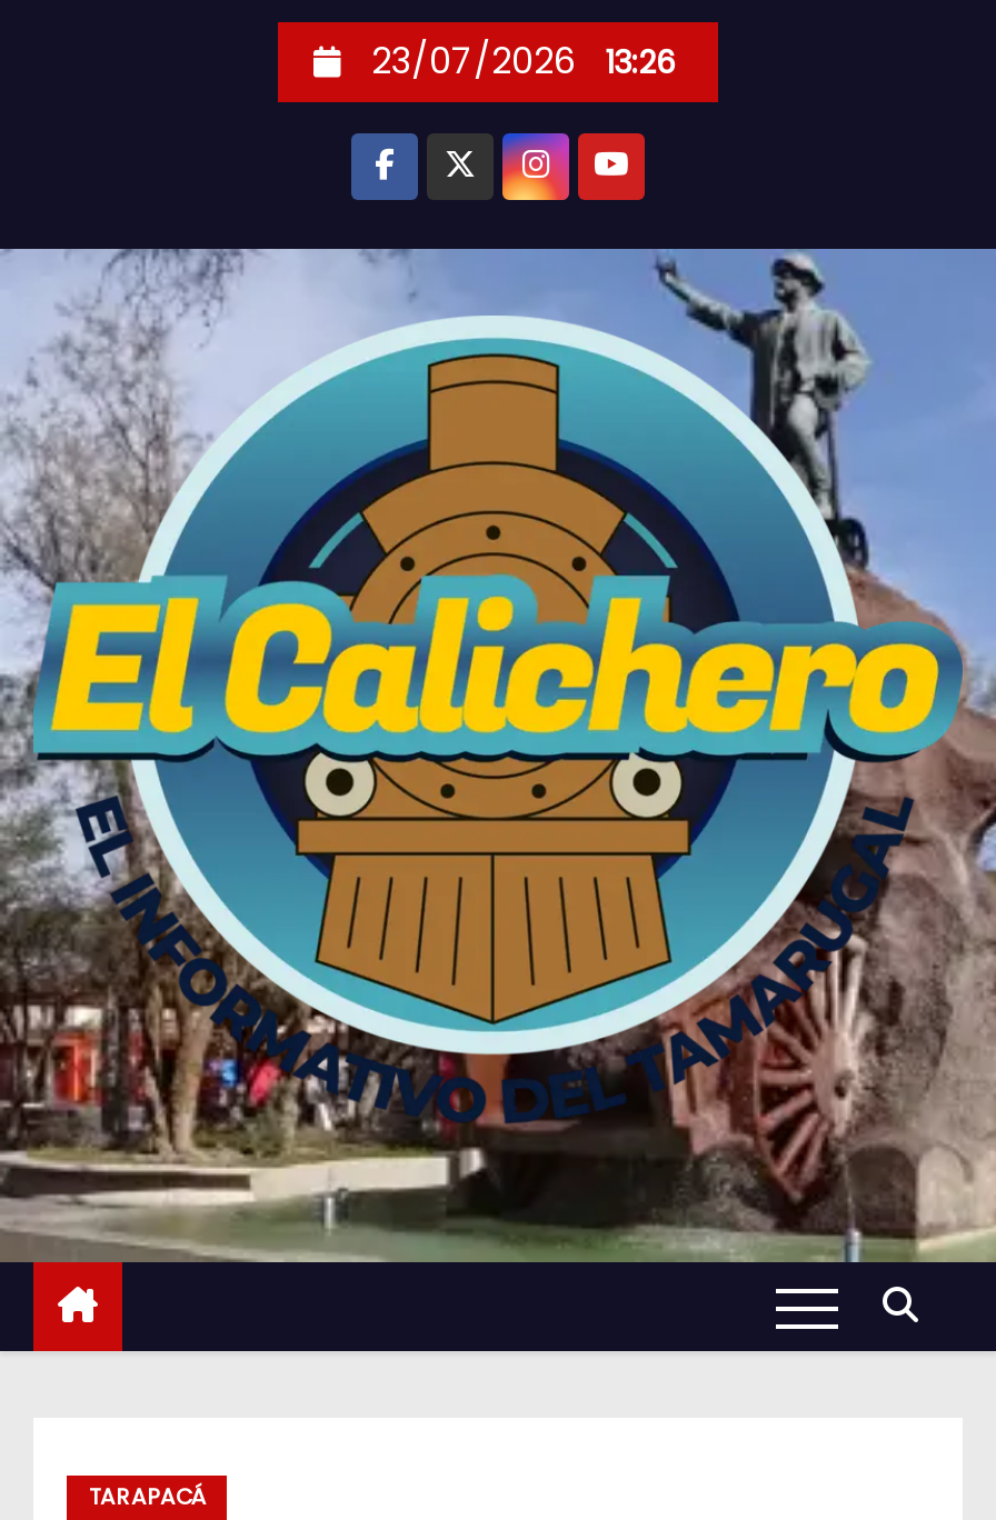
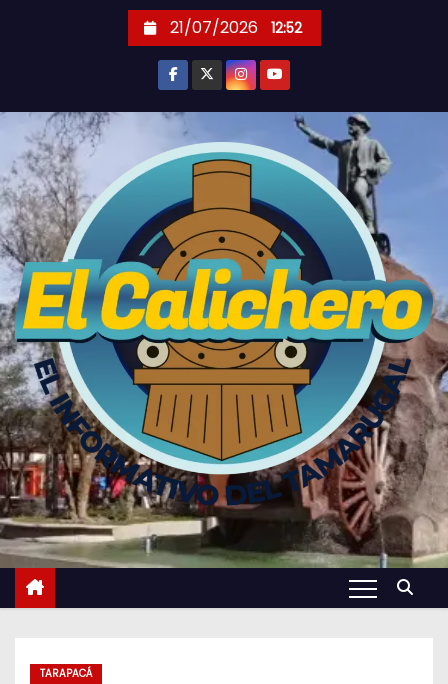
[362,36,676,87] 23/07/2026 13:26 -> [165,16,301,39] 21/07/2026 12:52

